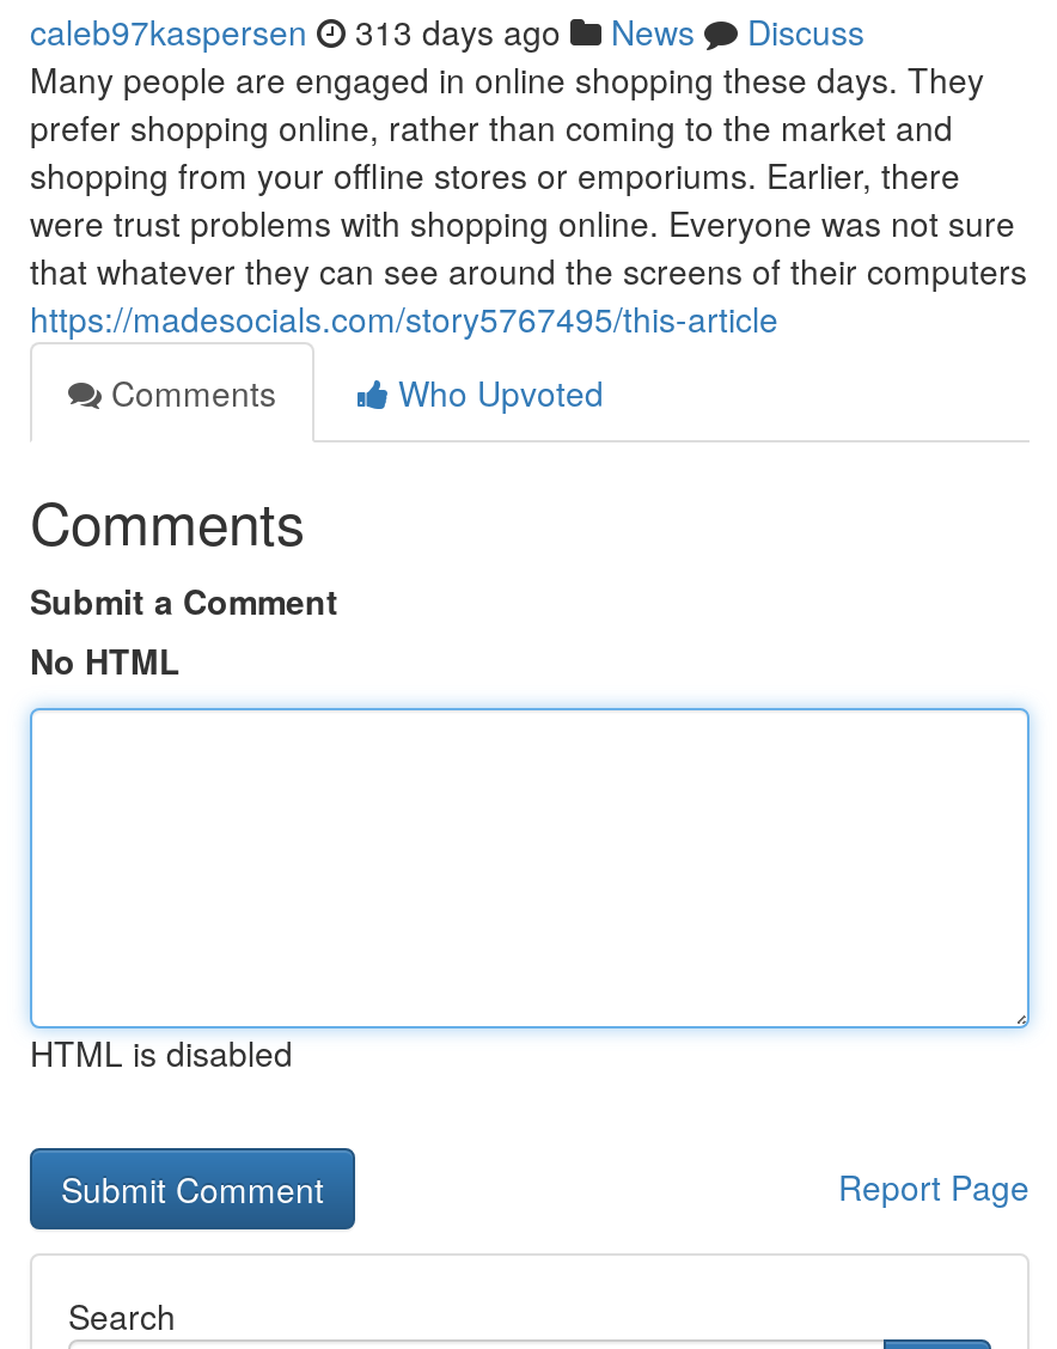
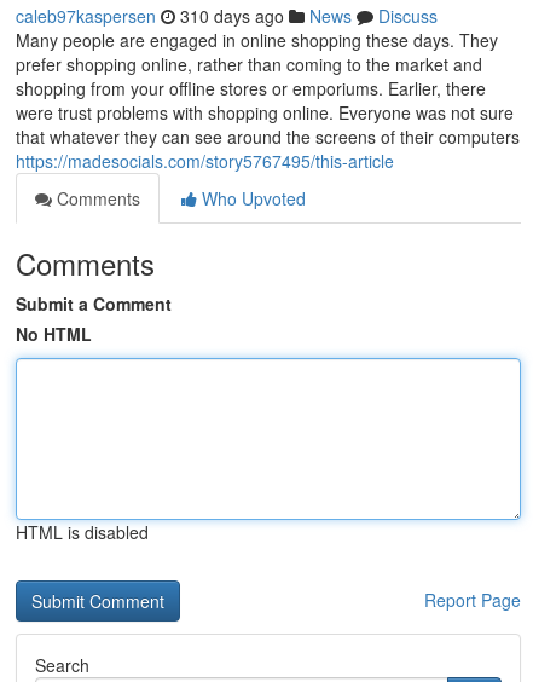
[30,7,864,55] caleb97kaspersen 313 days ago News Discuss -> [16,4,438,28] caleb97kaspersen 310 days ago News Discuss

